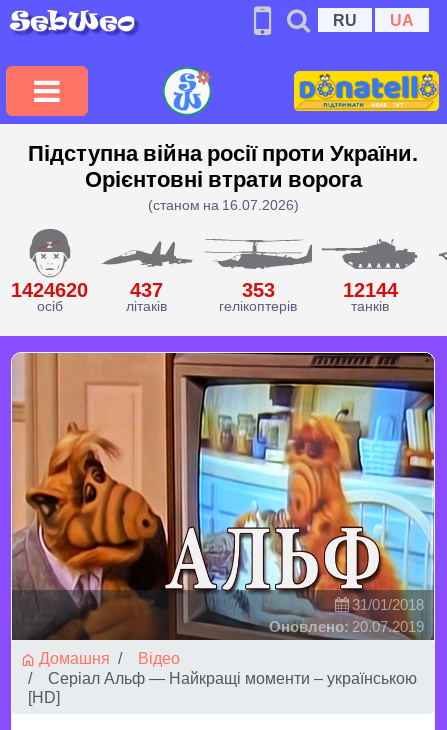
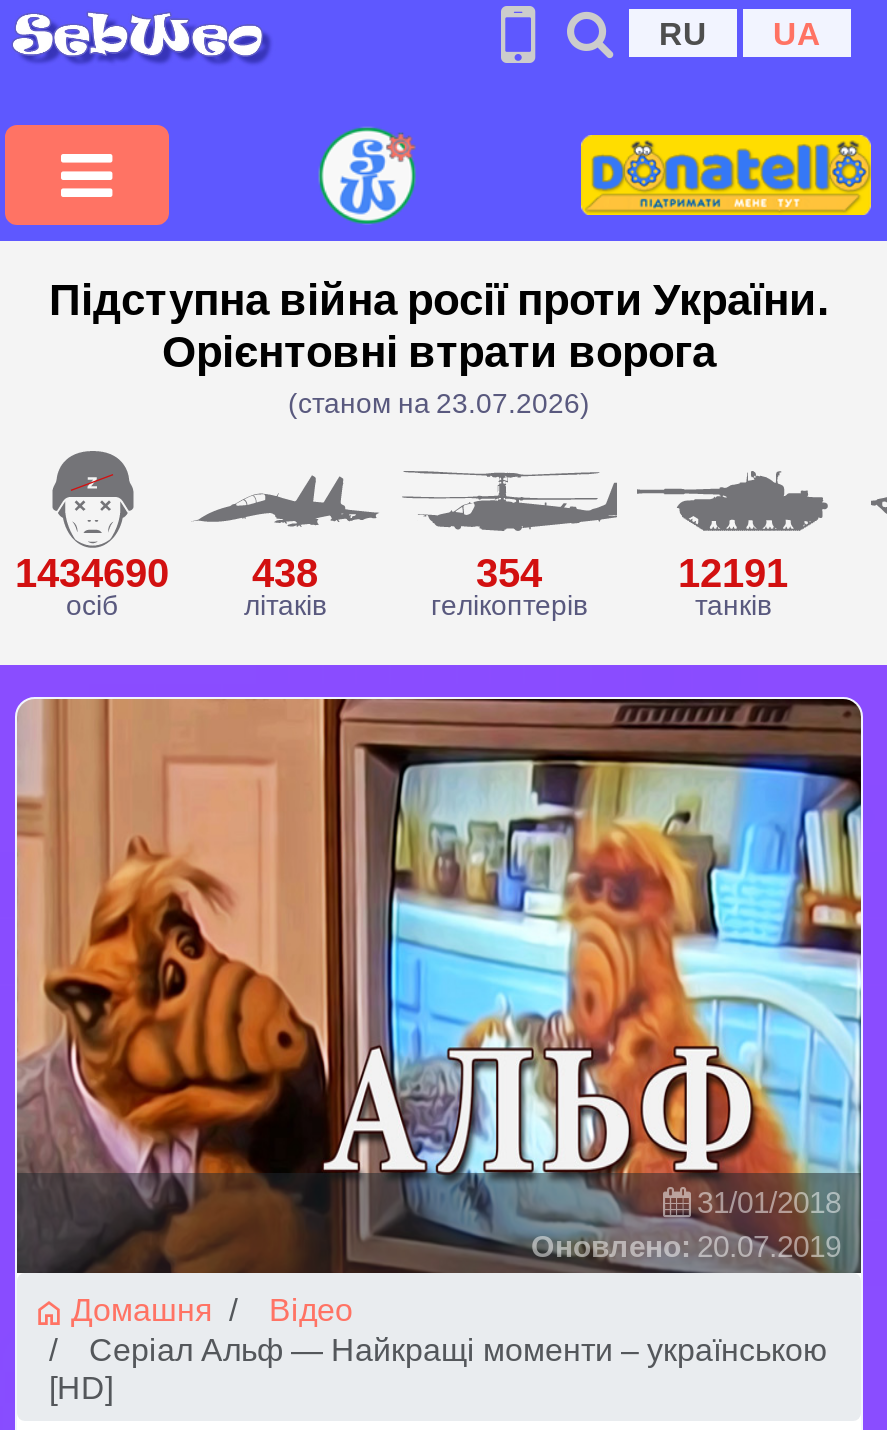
[147,195,298,214] (станом на 16.07.2026) -> [288,383,590,421] (станом на 23.07.2026)
[11,276,88,301] 1424620 -> [15,545,169,595] 1434690
[129,276,162,301] 437 -> [252,545,318,595] 438
[241,276,274,301] 353 -> [476,545,542,595] 354
[342,276,397,301] 12144 -> [678,545,788,595] 12191

